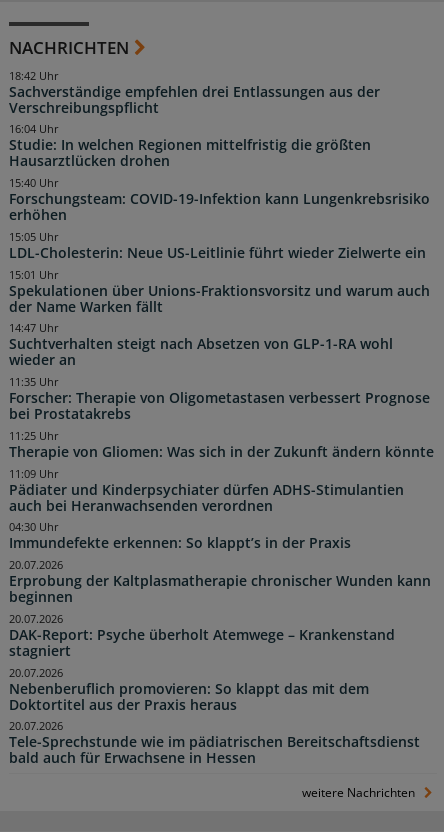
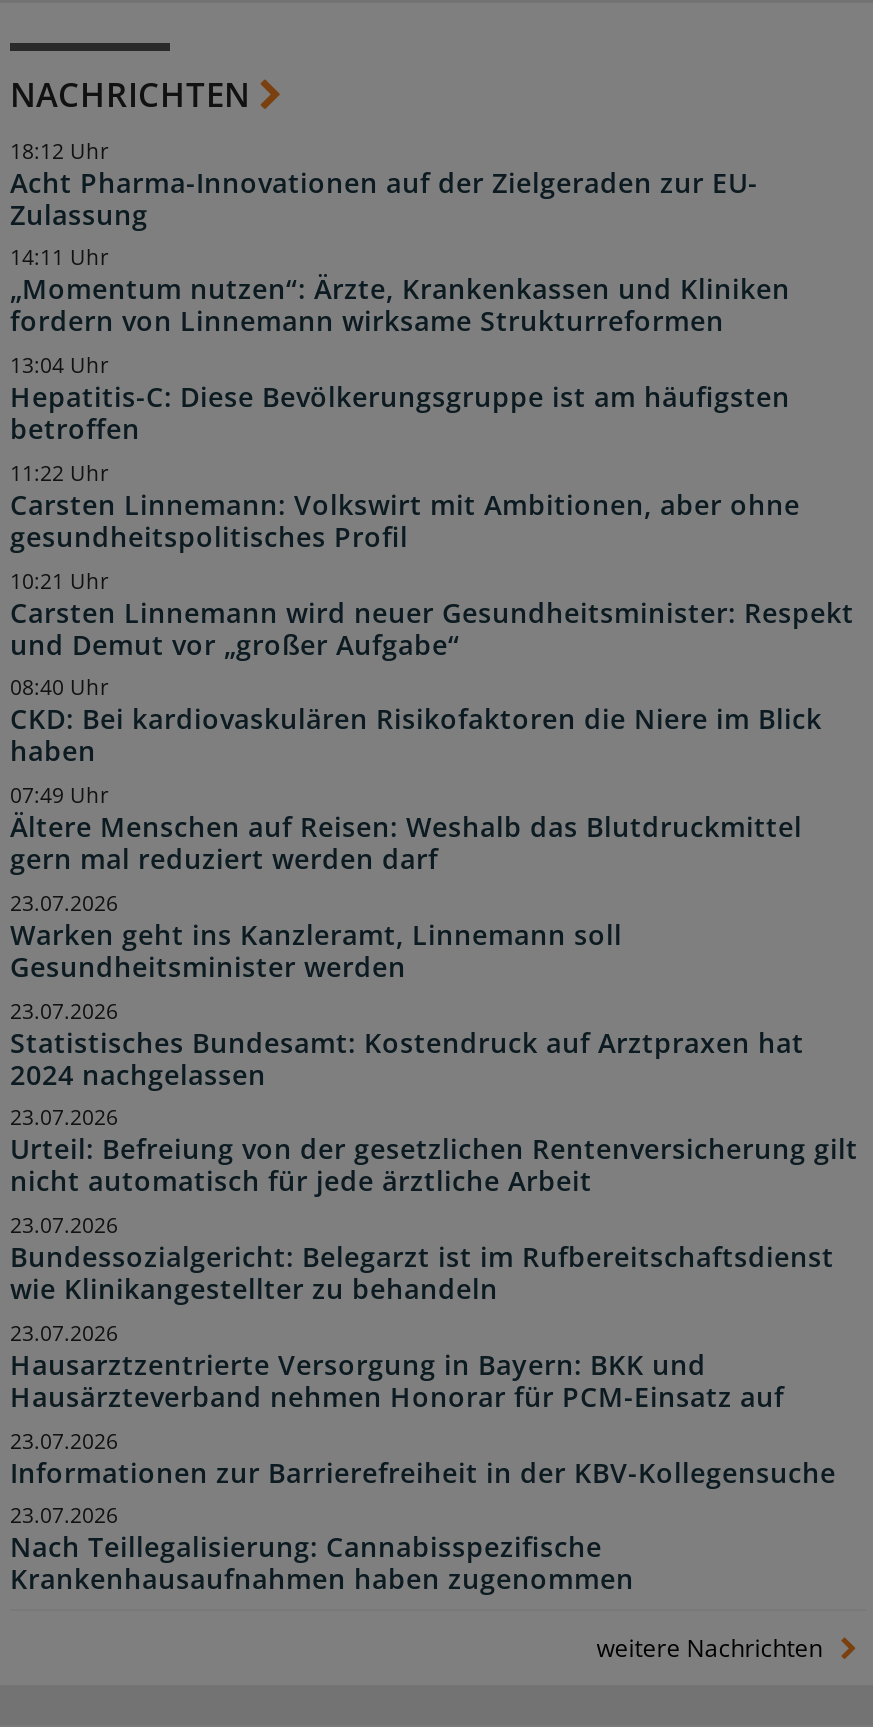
[9,69,59,83] 18:42 Uhr -> [10,136,110,164] 18:12 Uhr
[9,83,380,117] Sachverständige empfehlen drei Entlassungen aus der | Verschreibungspflicht -> [10,164,758,232] Acht Pharma-Innovationen auf der Zielgeraden zur EU- | Zulassung
[9,122,59,136] 16:04 Uhr -> [10,244,110,272] 14:11 Uhr
[9,136,371,170] Studie: In welchen Regionen mittelfristig die größten | Hausarztlücken drohen -> [10,272,790,340] „Momentum nutzen“: Ärzte, Krankenkassen und Kliniken | fordern von Linnemann wirksame Strukturreformen
[9,176,59,190] 15:40 Uhr -> [10,351,110,379] 13:04 Uhr
[9,190,430,224] Forschungsteam: COVID-19-Infektion kann Lungenkrebsrisiko | erhöhen -> [10,379,790,447] Hepatitis-C: Diese Bevölkerungsgruppe ist am häufigsten | betroffen
[9,230,59,244] 15:05 Uhr -> [10,459,110,487] 11:22 Uhr
[9,244,426,262] LDL-Cholesterin: Neue US-Leitlinie führt wieder Zielwerte ein -> [10,487,800,555] Carsten Linnemann: Volkswirt mit Ambitionen, aber ohne | gesundheitspolitisches Profil
[9,268,59,282] 15:01 Uhr -> [10,566,110,594] 10:21 Uhr
[9,282,430,316] Spekulationen über Unions-Fraktionsvorsitz und warum auch | der Name Warken fällt -> [10,594,854,662] Carsten Linnemann wird neuer Gesundheitsminister: Respekt | und Demut vor „großer Aufgabe“
[9,321,59,335] 14:47 Uhr -> [10,674,110,702] 08:40 Uhr
[9,335,393,369] Suchtverhalten steigt nach Absetzen von GLP-1-RA wohl | wieder an -> [10,702,822,770] CKD: Bei kardiovaskulären Risikofaktoren die Niere im Blick | haben
[9,375,59,389] 11:35 Uhr -> [10,781,110,809] 07:49 Uhr
[9,389,430,423] Forscher: Therapie von Oligometastasen verbessert Prognose | bei Prostatakrebs -> [10,809,802,877] Ältere Menschen auf Reisen: Weshalb das Blutdruckmittel | gern mal reduziert werden darf
[9,429,59,443] 11:25 Uhr -> [10,889,118,917] 23.07.2026
[9,443,434,461] Therapie von Gliomen: Was sich in der Zukunft ändern könnte -> [10,917,622,985] Warken geht ins Kanzleramt, Linnemann soll | Gesundheitsminister werden
[9,467,59,481] 11:09 Uhr -> [10,996,118,1024] 23.07.2026
[9,481,404,515] Pädiater und Kinderpsychiater dürfen ADHS-Stimulantien | auch bei Heranwachsenden verordnen -> [10,1024,804,1092] Statistisches Bundesamt: Kostendruck auf Arztpraxen hat | 2024 nachgelassen
[9,520,59,534] 04:30 Uhr -> [10,1104,118,1132] 23.07.2026
[9,534,351,552] Immundefekte erkennen: So klappt’s in der Praxis -> [10,1132,858,1200] Urteil: Befreiung von der gesetzlichen Rentenversicherung gilt | nicht automatisch für jede ärztliche Arbeit
[9,558,63,572] 20.07.2026 -> [10,1211,118,1239] 23.07.2026
[9,572,431,606] Erprobung der Kaltplasmatherapie chronischer Wunden kann | beginnen -> [10,1239,834,1307] Bundessozialgericht: Belegarzt ist im Rufbereitschaftsdienst | wie Klinikangestellter zu behandeln
[9,612,63,626] 20.07.2026 -> [10,1319,118,1347] 23.07.2026
[9,626,395,660] DAK-Report: Psyche überholt Atemwege – Krankenstand | stagniert -> [10,1347,784,1415] Hausarztzentrierte Versorgung in Bayern: BKK und | Hausärzteverband nehmen Honorar für PCM-Einsatz auf
[9,666,63,680] 20.07.2026 -> [10,1426,118,1454] 23.07.2026
[9,680,369,714] Nebenberuflich promovieren: So klappt das mit dem | Doktortitel aus der Praxis heraus -> [10,1454,836,1490] Informationen zur Barrierefreiheit in der KBV-Kollegensuche
[9,719,63,733] 20.07.2026 -> [10,1502,118,1530] 23.07.2026
[9,733,420,767] Tele-Sprechstunde wie im pädiatrischen Bereitschaftsdienst | bald auch für Erwachsene in Hessen -> [10,1530,634,1598] Nach Teillegalisierung: Cannabisspezifische | Krankenhausaufnahmen haben zugenommen

